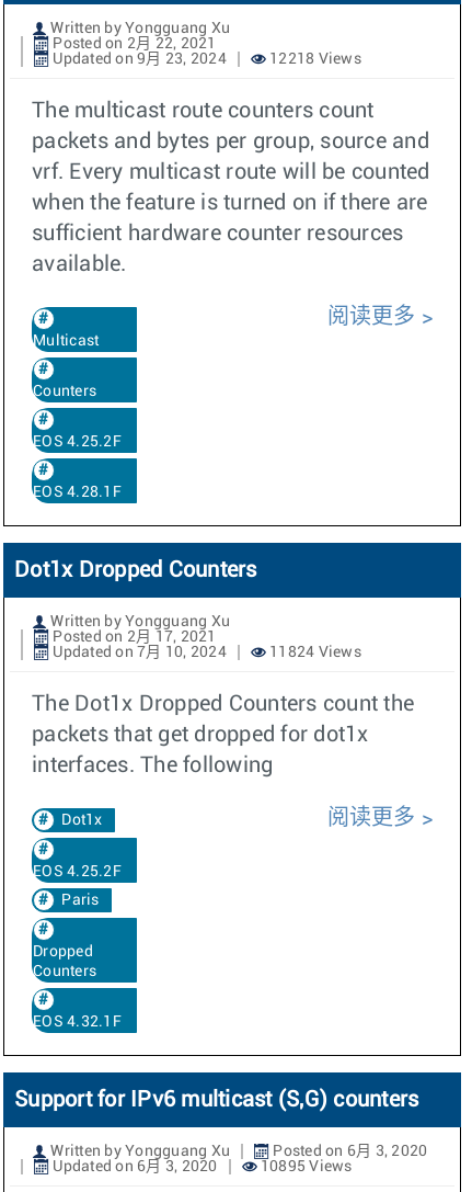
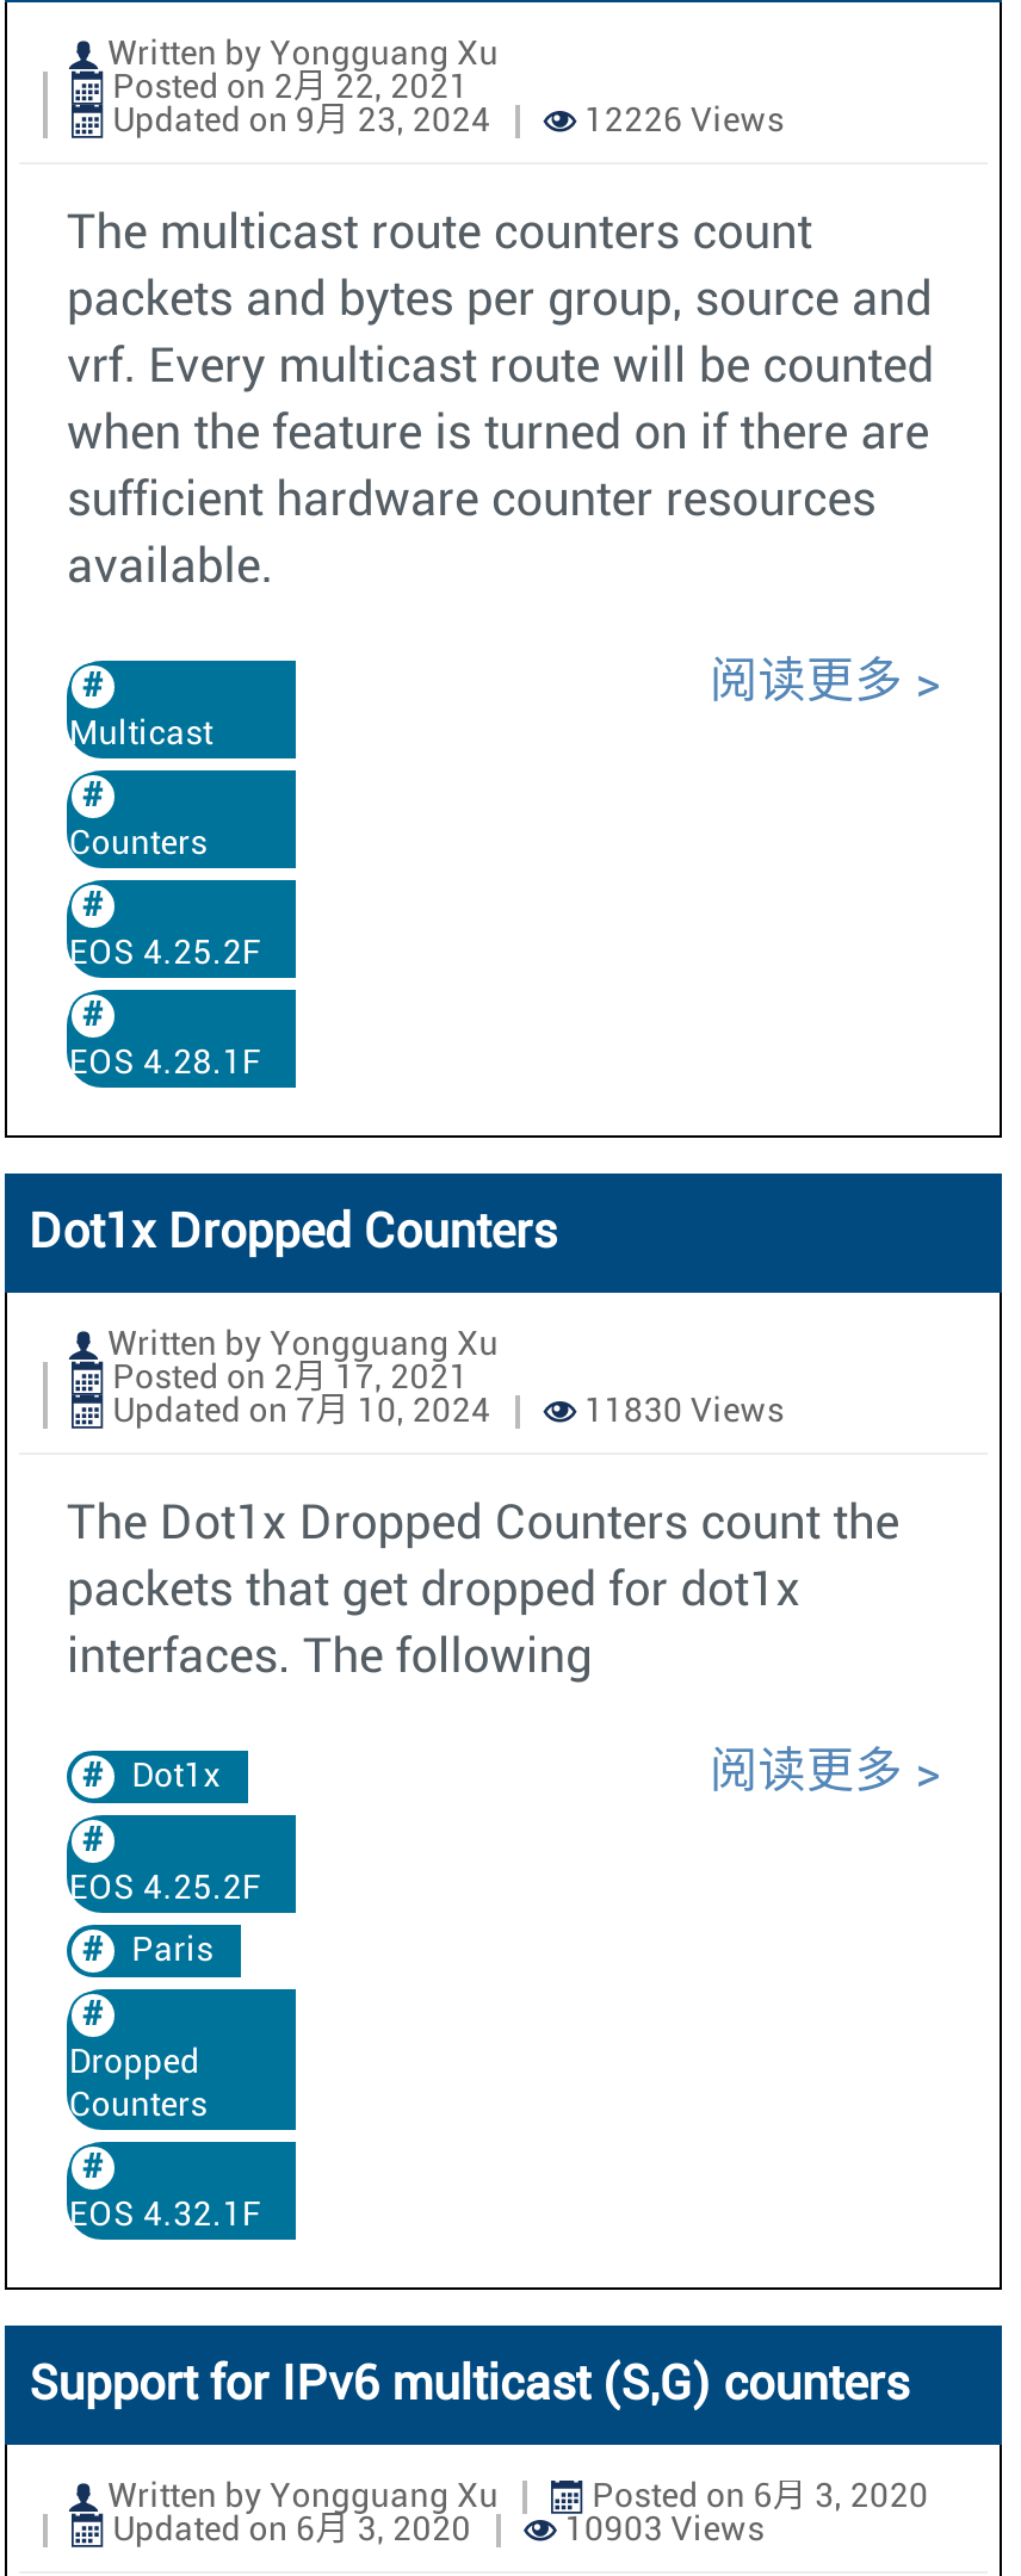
[266,51,361,66] 12218 Views -> [577,104,784,137] 12226 Views
[266,644,361,660] 11824 Views -> [577,1394,784,1428] 11830 Views
[257,1159,352,1174] 10895 Views -> [557,2513,765,2546] 10903 Views

